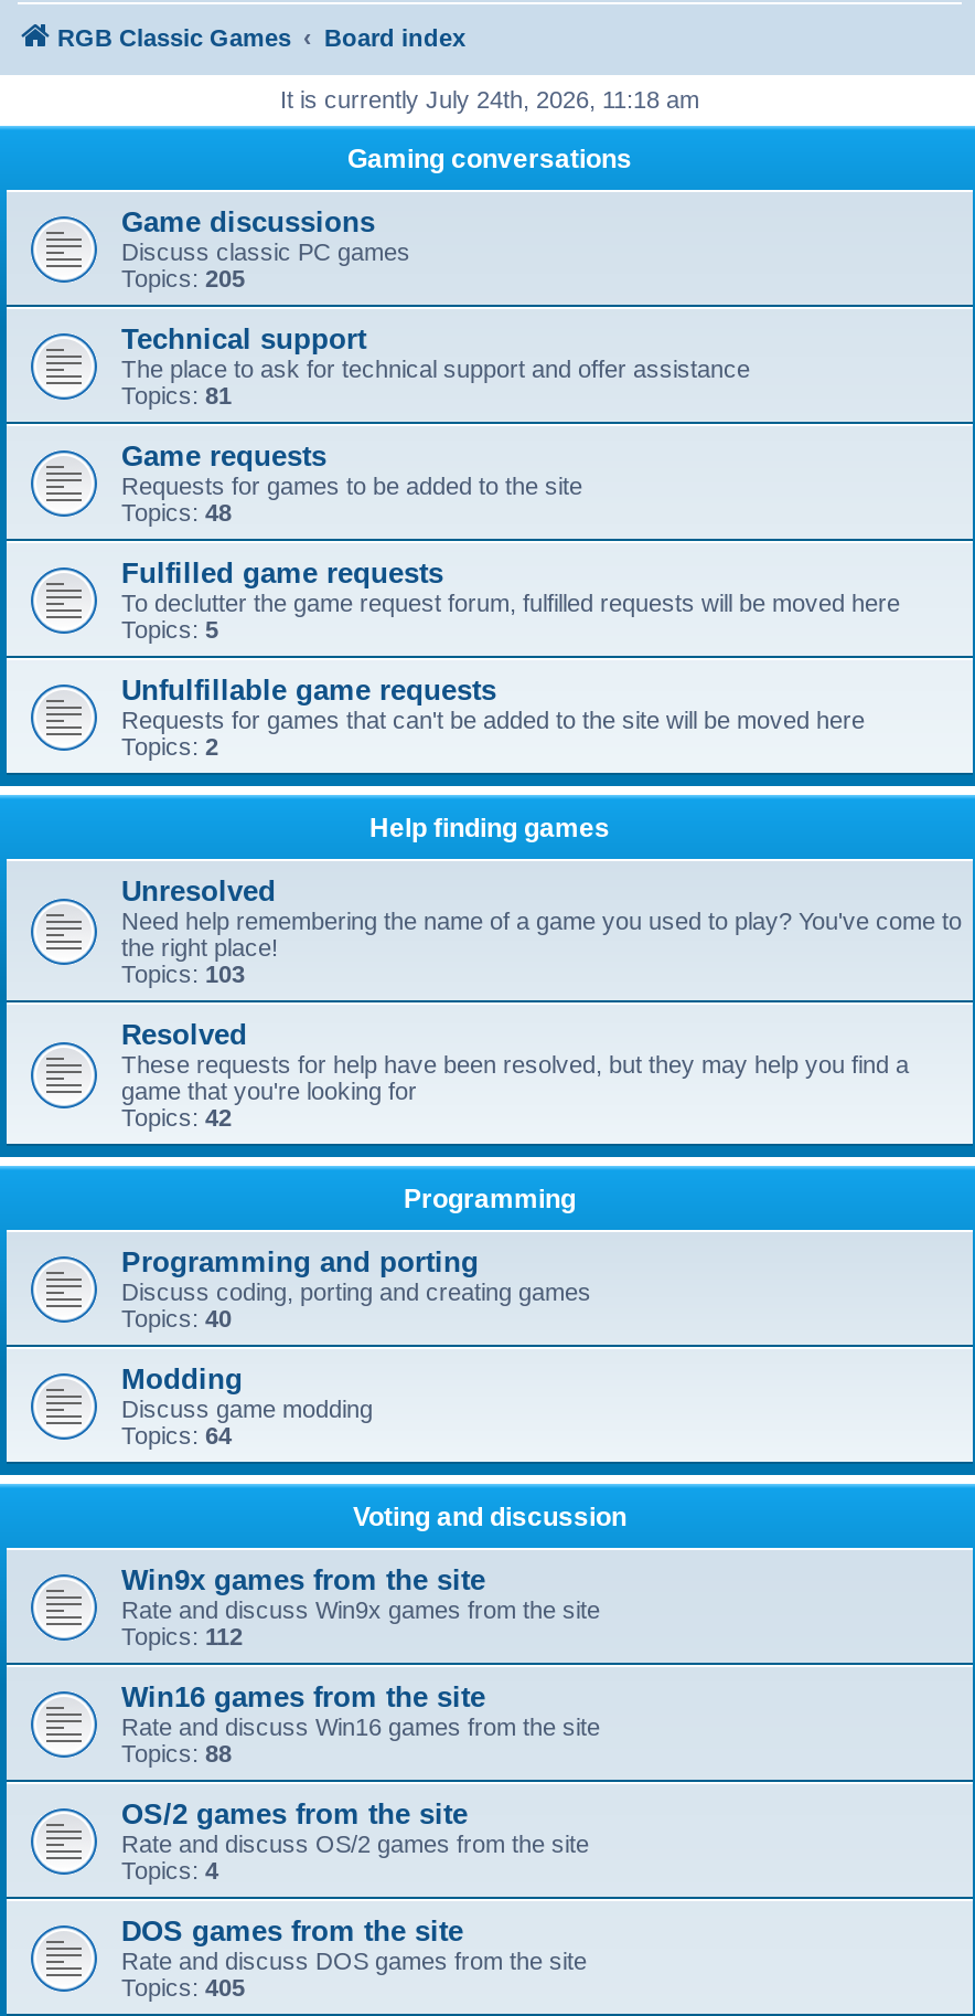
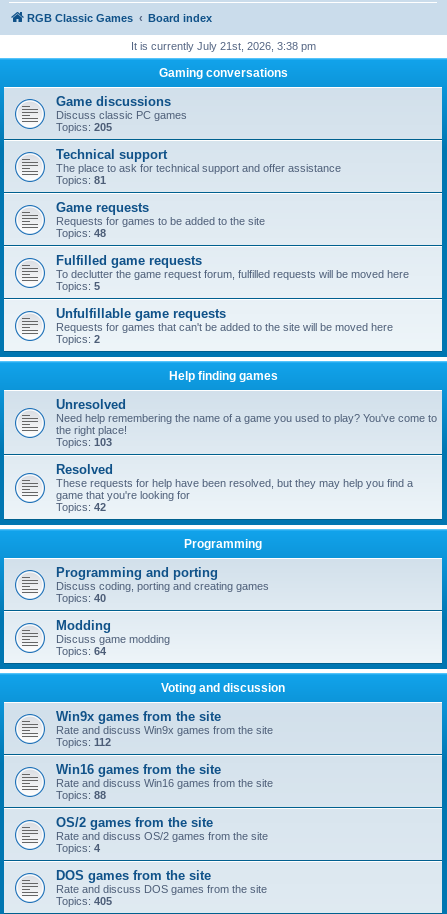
[280,86,699,113] It is currently July 24th, 2026, 11:18 am -> [130,40,315,52] It is currently July 21st, 2026, 3:38 pm

